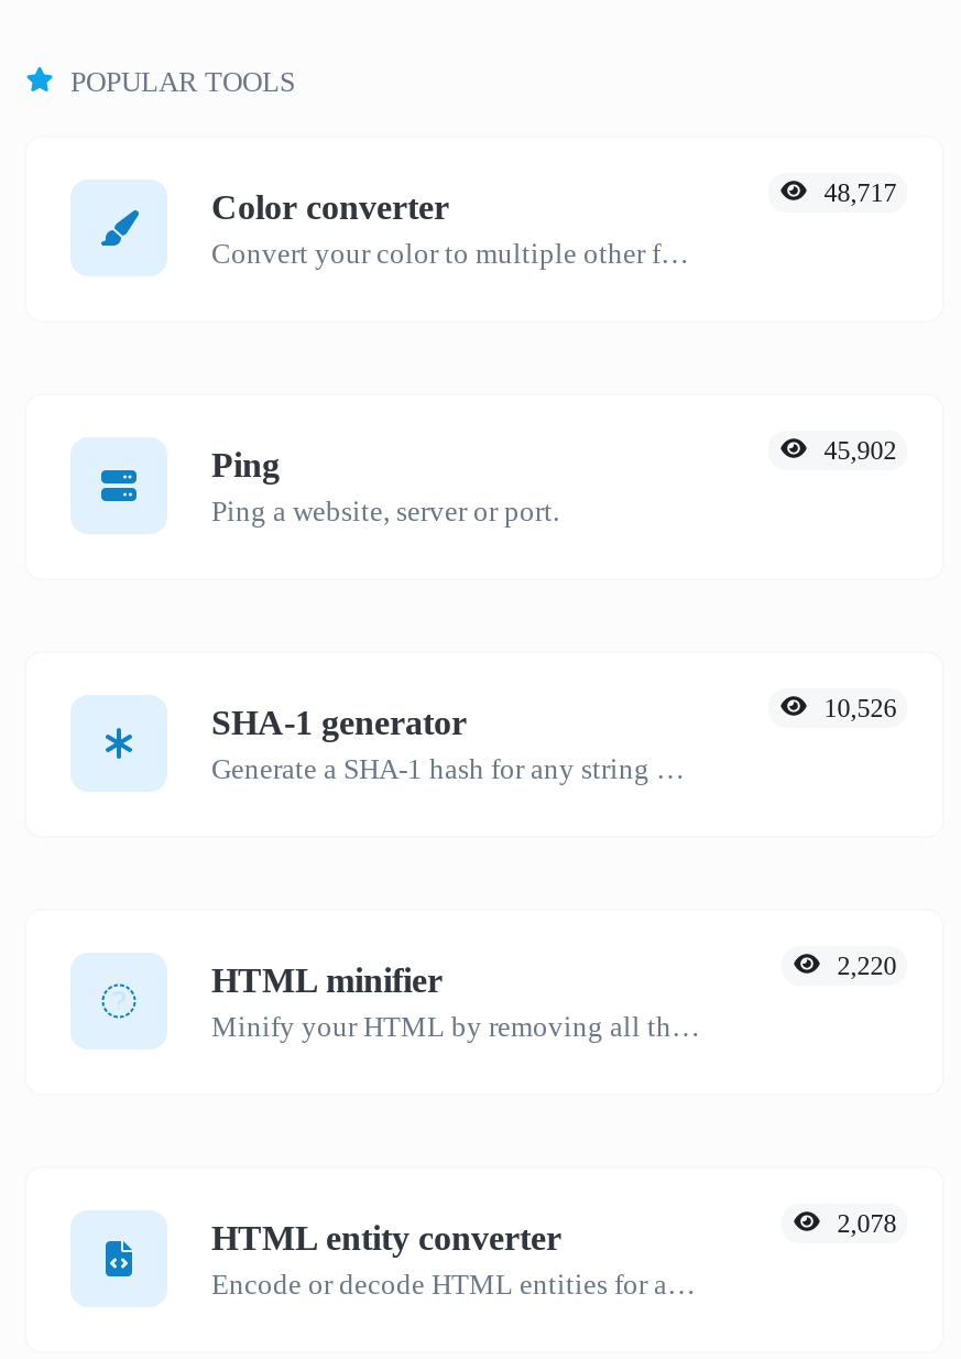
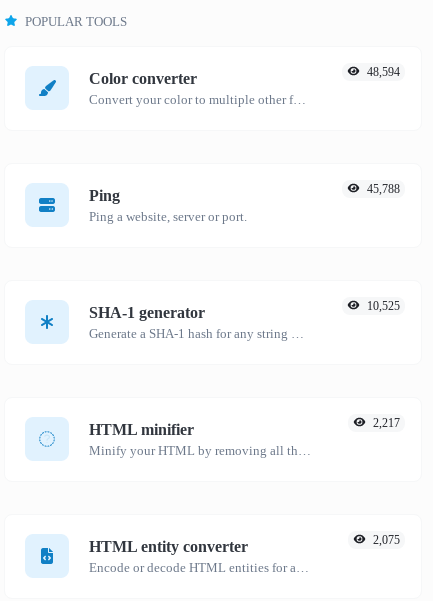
[817,176,896,207] 48,717 -> [364,65,400,79] 48,594
[817,434,896,465] 45,902 -> [364,182,400,196] 45,788
[817,692,896,723] 10,526 -> [364,299,400,313] 10,525
[830,950,896,980] 2,220 -> [370,416,400,430] 2,217
[830,1207,896,1238] 2,078 -> [370,533,400,547] 2,075

